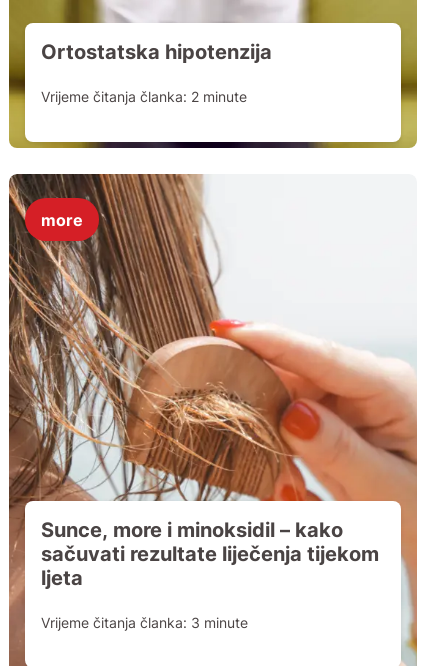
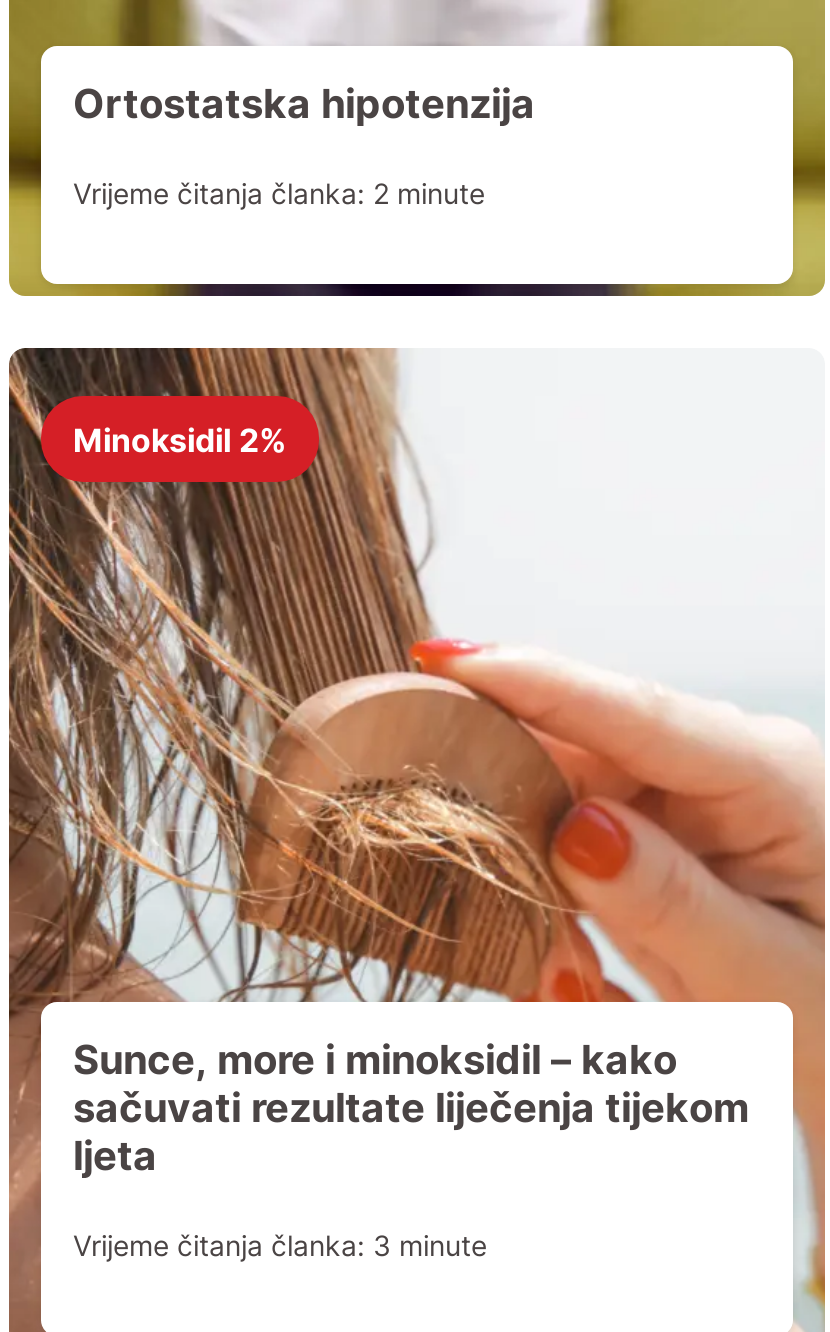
[41,207,83,231] more -> [73,414,287,462] Minoksidil 2%

